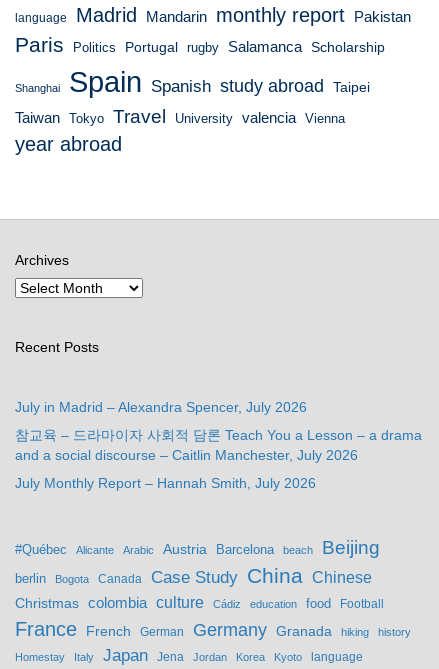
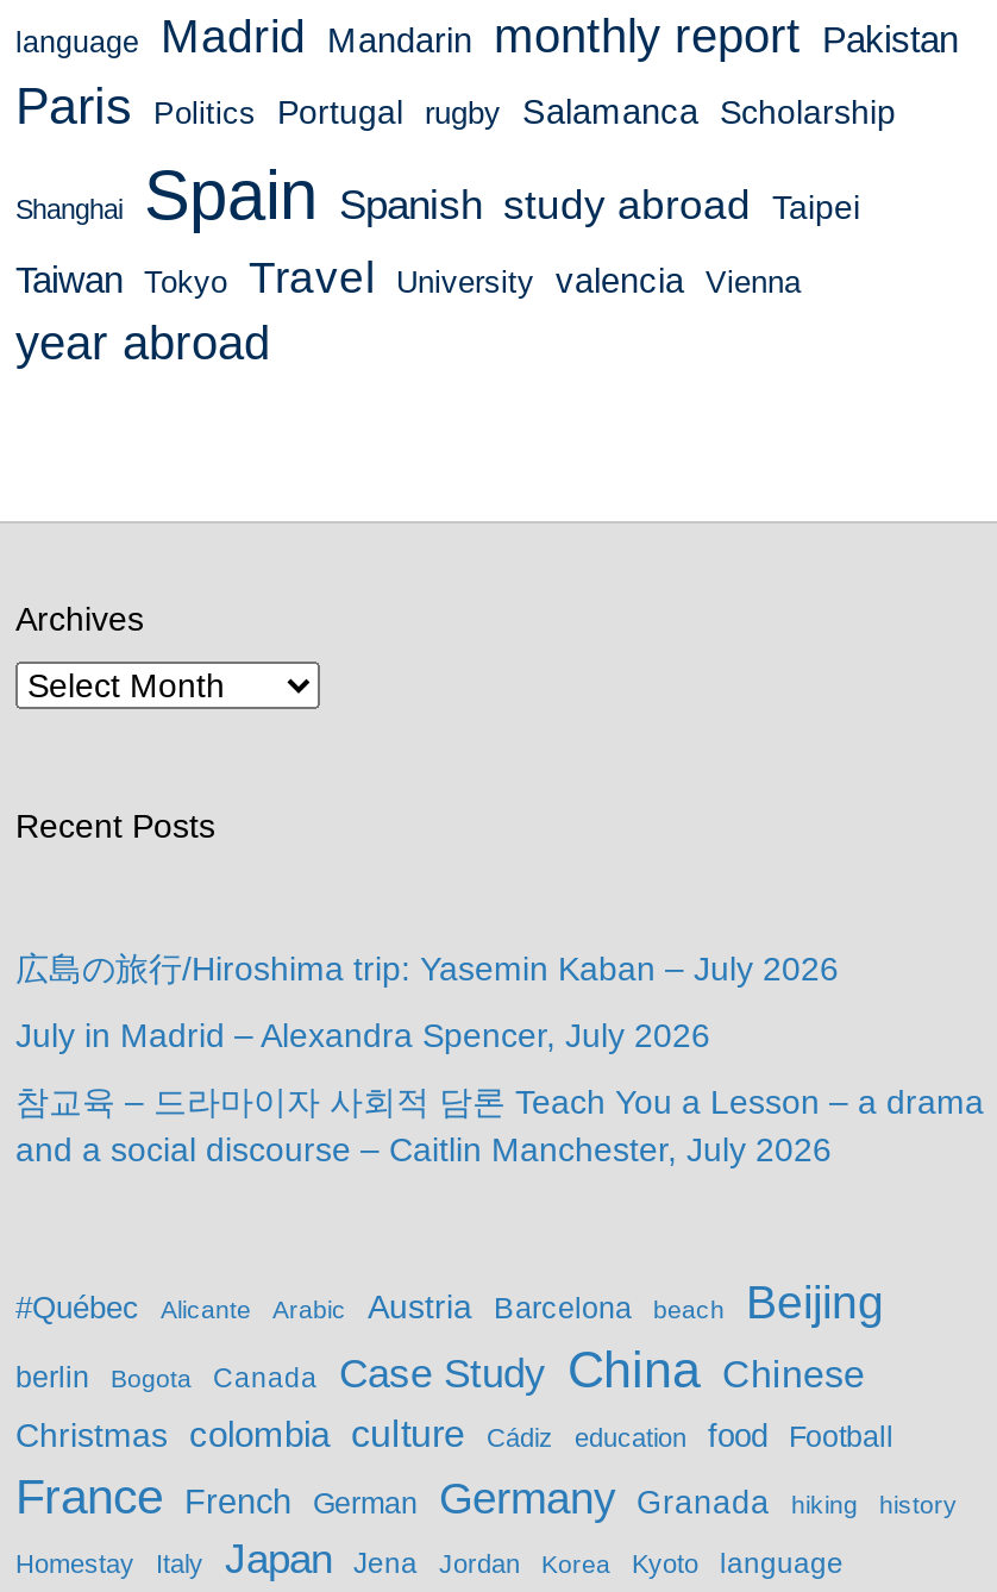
none -> [15,950,839,988] 広島の旅行/Hiroshima trip: Yasemin Kaban – July 2026
moved [15,399,422,463] -> [15,1017,984,1169]: July in Madrid – Alexandra Spencer, July 2026 | 참교육 – 드라마이자 사회적 담론 Teach You a Lesson – a drama | and a social discourse – Caitlin Manchester, July 2026
[15,475,316,491] July Monthly Report – Hannah Smith, July 2026 -> none

